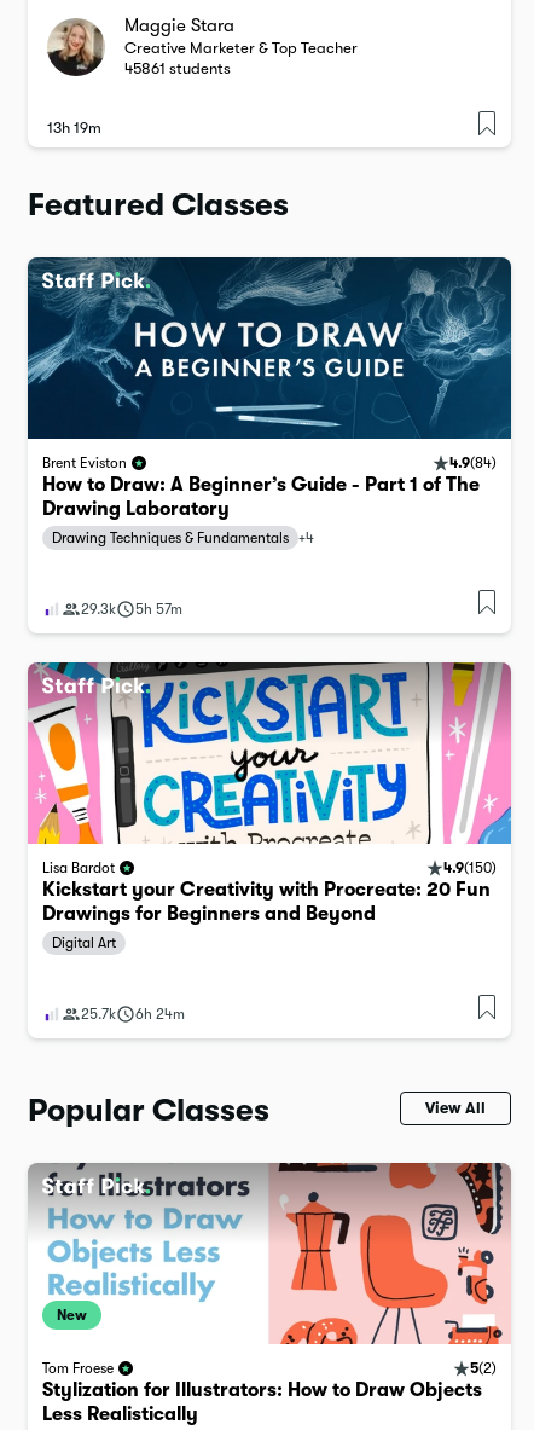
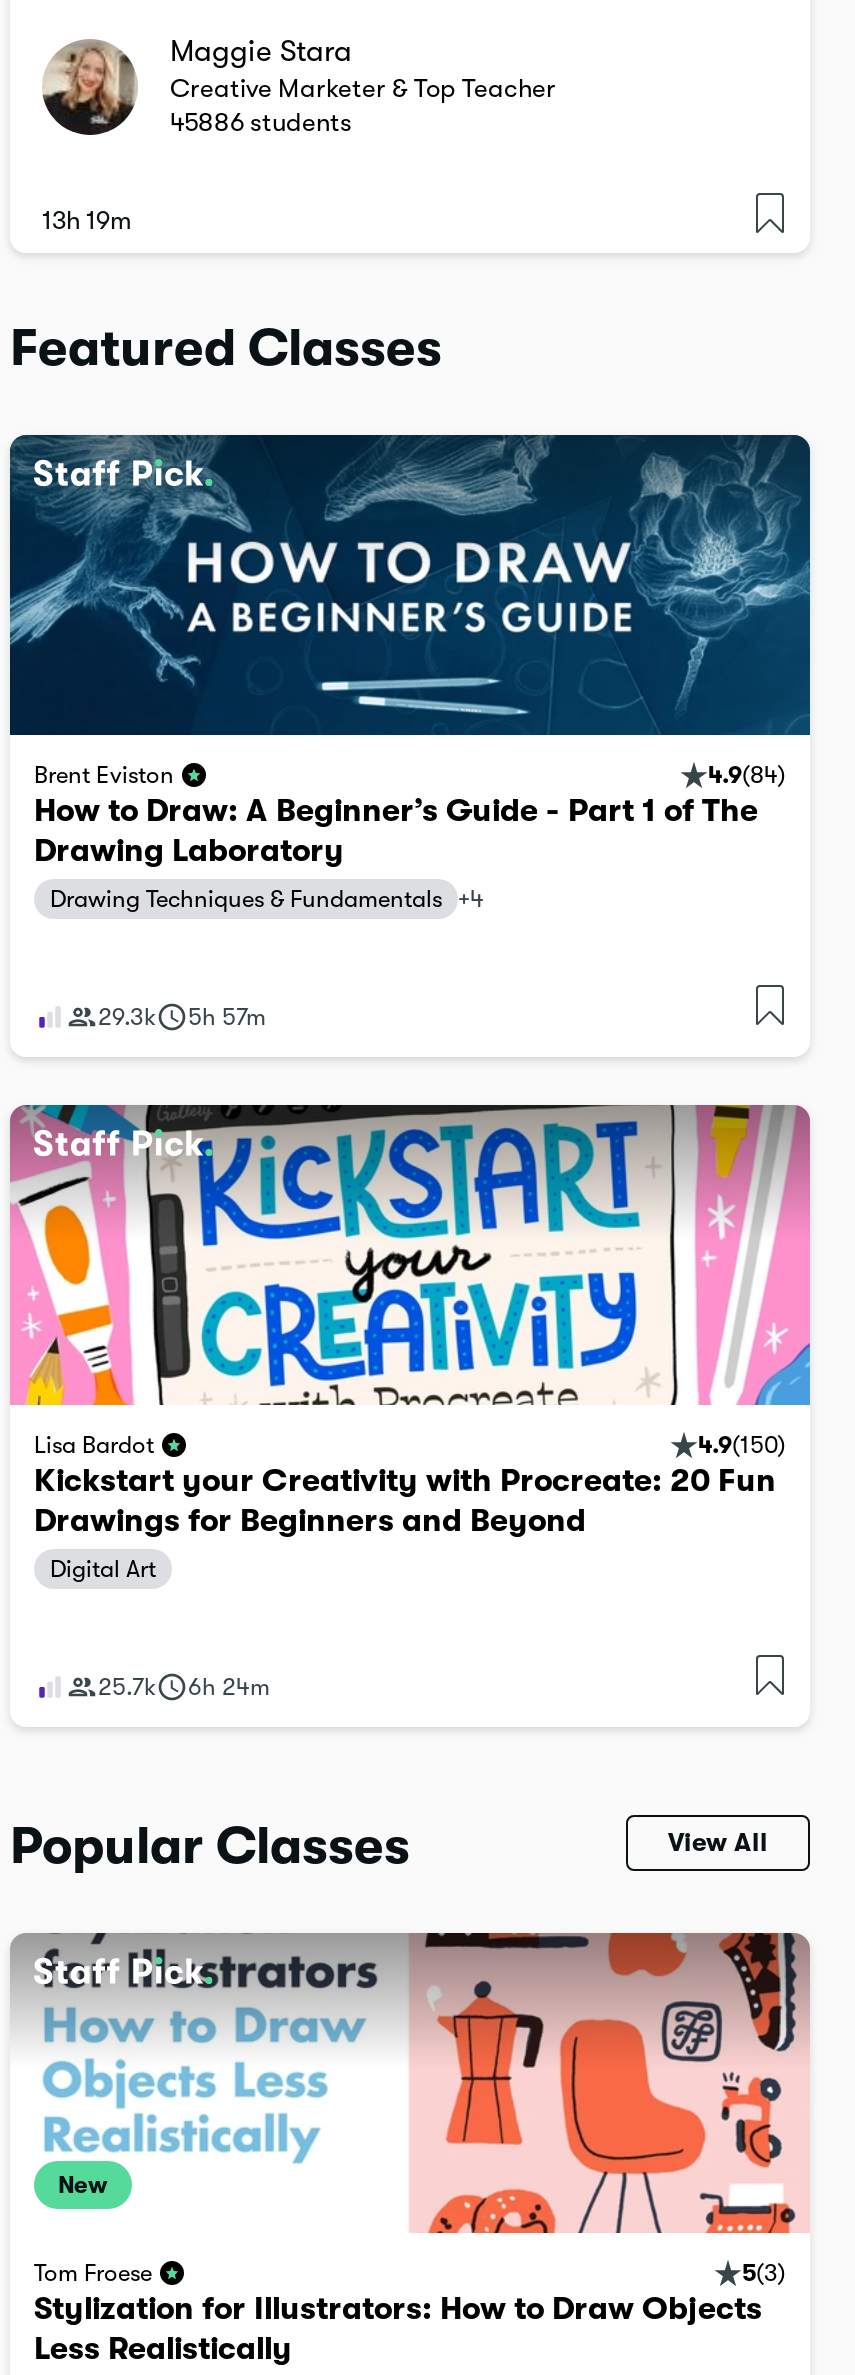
[124,59,231,77] 45861 students -> [170,107,352,137] 45886 students
[470,1359,497,1376] 5(2) -> [742,2258,786,2286] 5(3)

